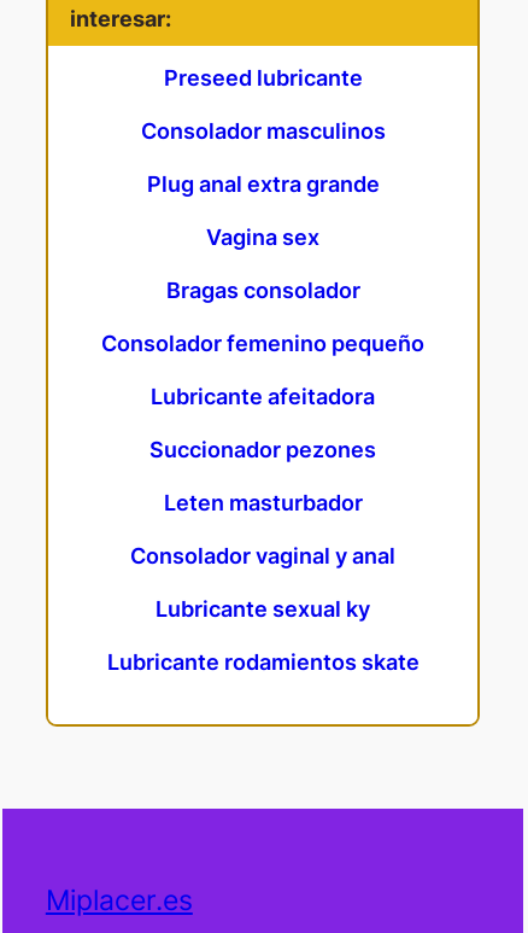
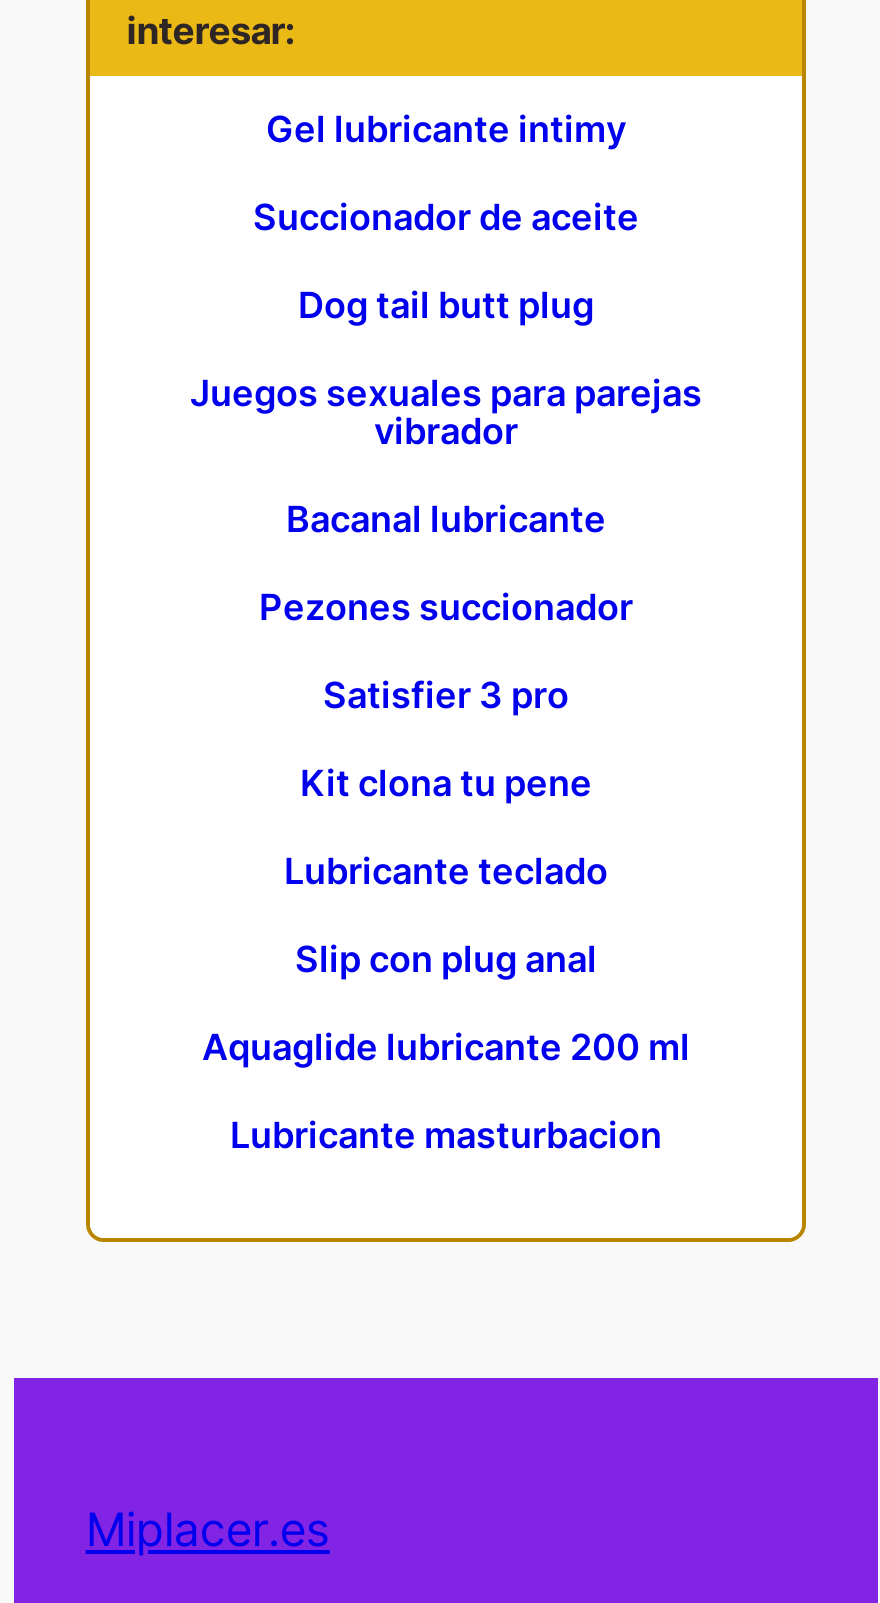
[163,66,362,91] Preseed lubricante -> [266,109,626,151] Gel lubricante intimy
[140,119,385,144] Consolador masculinos -> [253,197,639,239] Succionador de aceite
[146,172,379,197] Plug anal extra grande -> [298,285,594,327] Dog tail butt plug
[206,225,319,250] Vagina sex -> [190,373,702,453] Juegos sexuales para parejas | vibrador
[166,278,360,303] Bragas consolador -> [286,499,606,541] Bacanal lubricante
[101,331,424,356] Consolador femenino pequeño -> [259,587,633,629] Pezones succionador
[151,384,375,410] Lubricante afeitadora -> [323,675,569,717] Satisfier 3 pro
[149,437,376,463] Succionador pezones -> [300,763,592,805] Kit clona tu pene
[163,490,362,516] Leten masturbador -> [284,851,608,893] Lubricante teclado
[130,544,395,569] Consolador vaginal y anal -> [295,939,597,981] Slip con plug anal
[156,597,370,622] Lubricante sexual ky -> [202,1027,690,1069] Aquaglide lubricante 200 ml
[107,650,419,675] Lubricante rodamientos skate -> [230,1115,662,1157] Lubricante masturbacion

